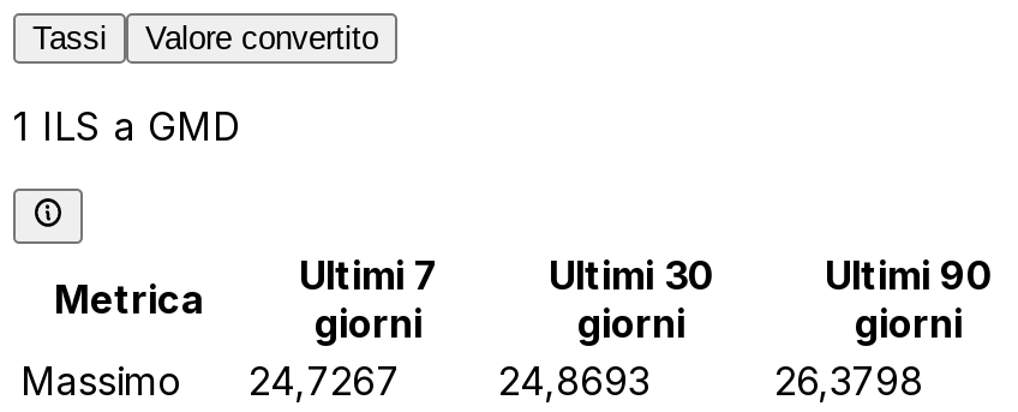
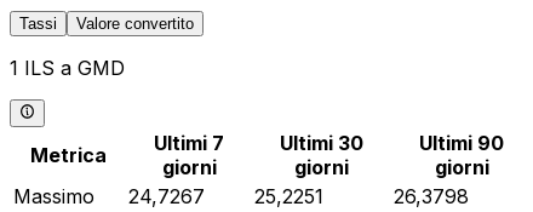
[498,356,649,404] 24,8693 -> [254,184,323,208] 25,2251

